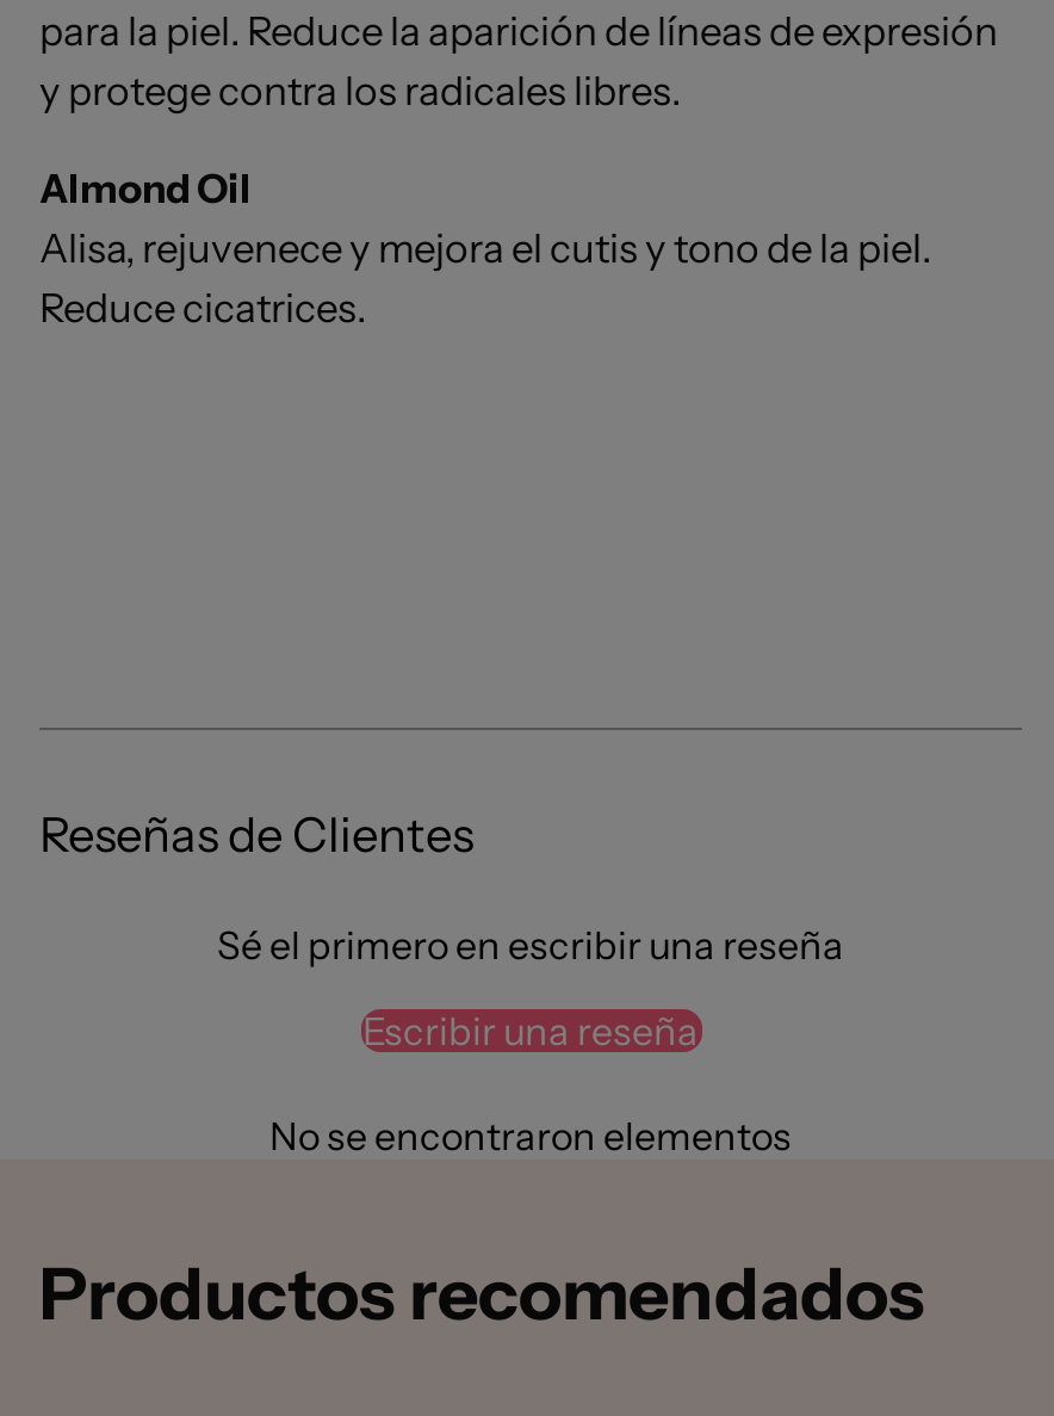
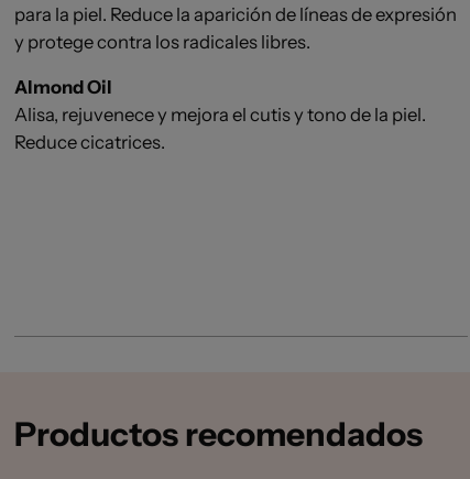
[39,805,844,1158] Reseñas de Clientes | Sé el primero en escribir una reseña | Escribir una reseña | No se encontraron elementos -> none

